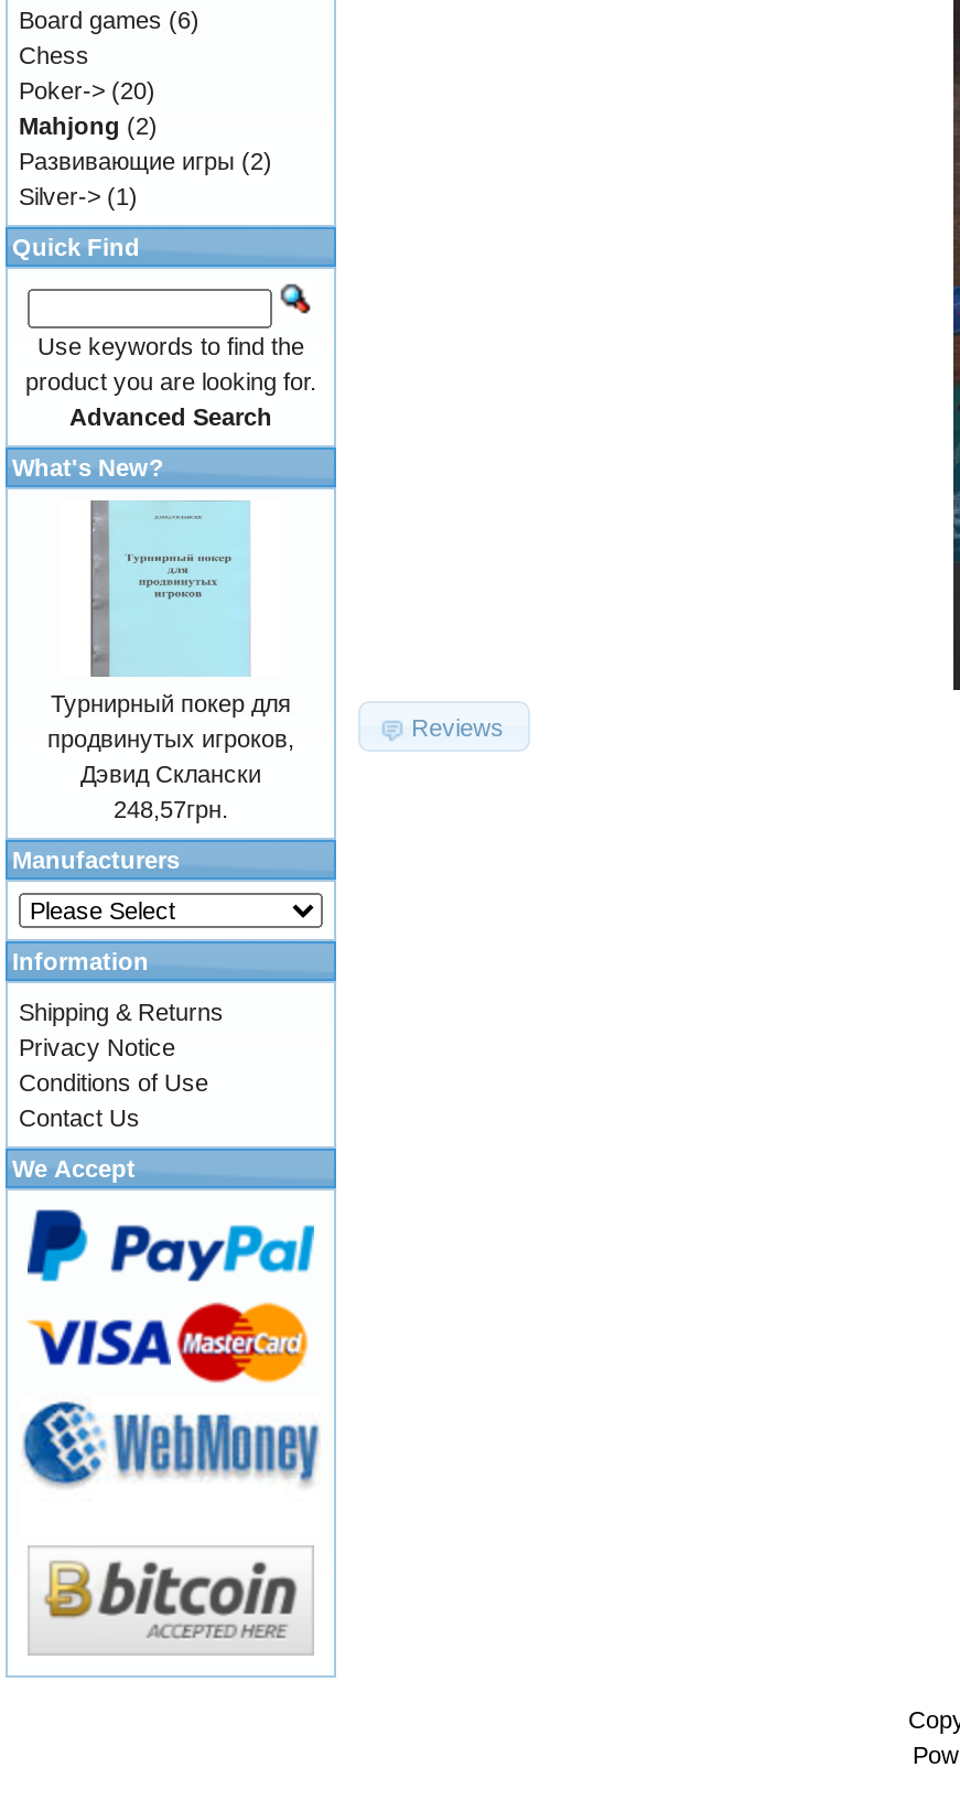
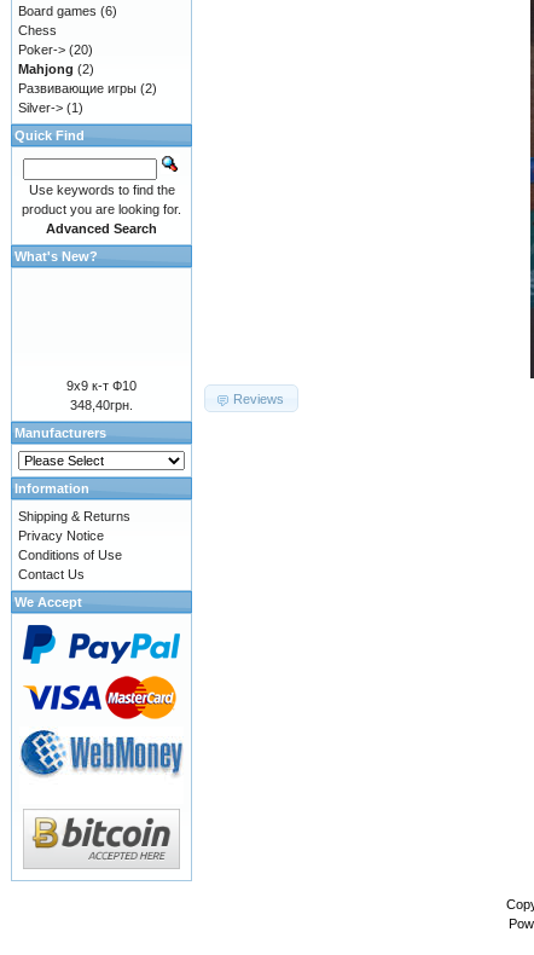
[89,498,252,675] [image] -> none
[47,690,294,822] Турнирный покер для | продвинутых игроков, | Дэвид Склански | 248,57грн. -> [66,378,137,412] 9х9 к-т Ф10 | 348,40грн.

